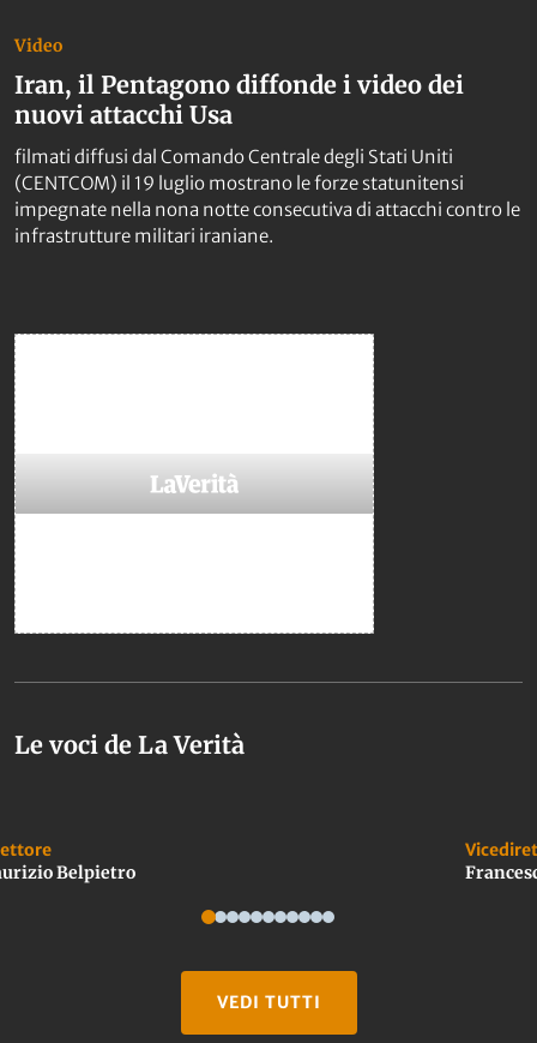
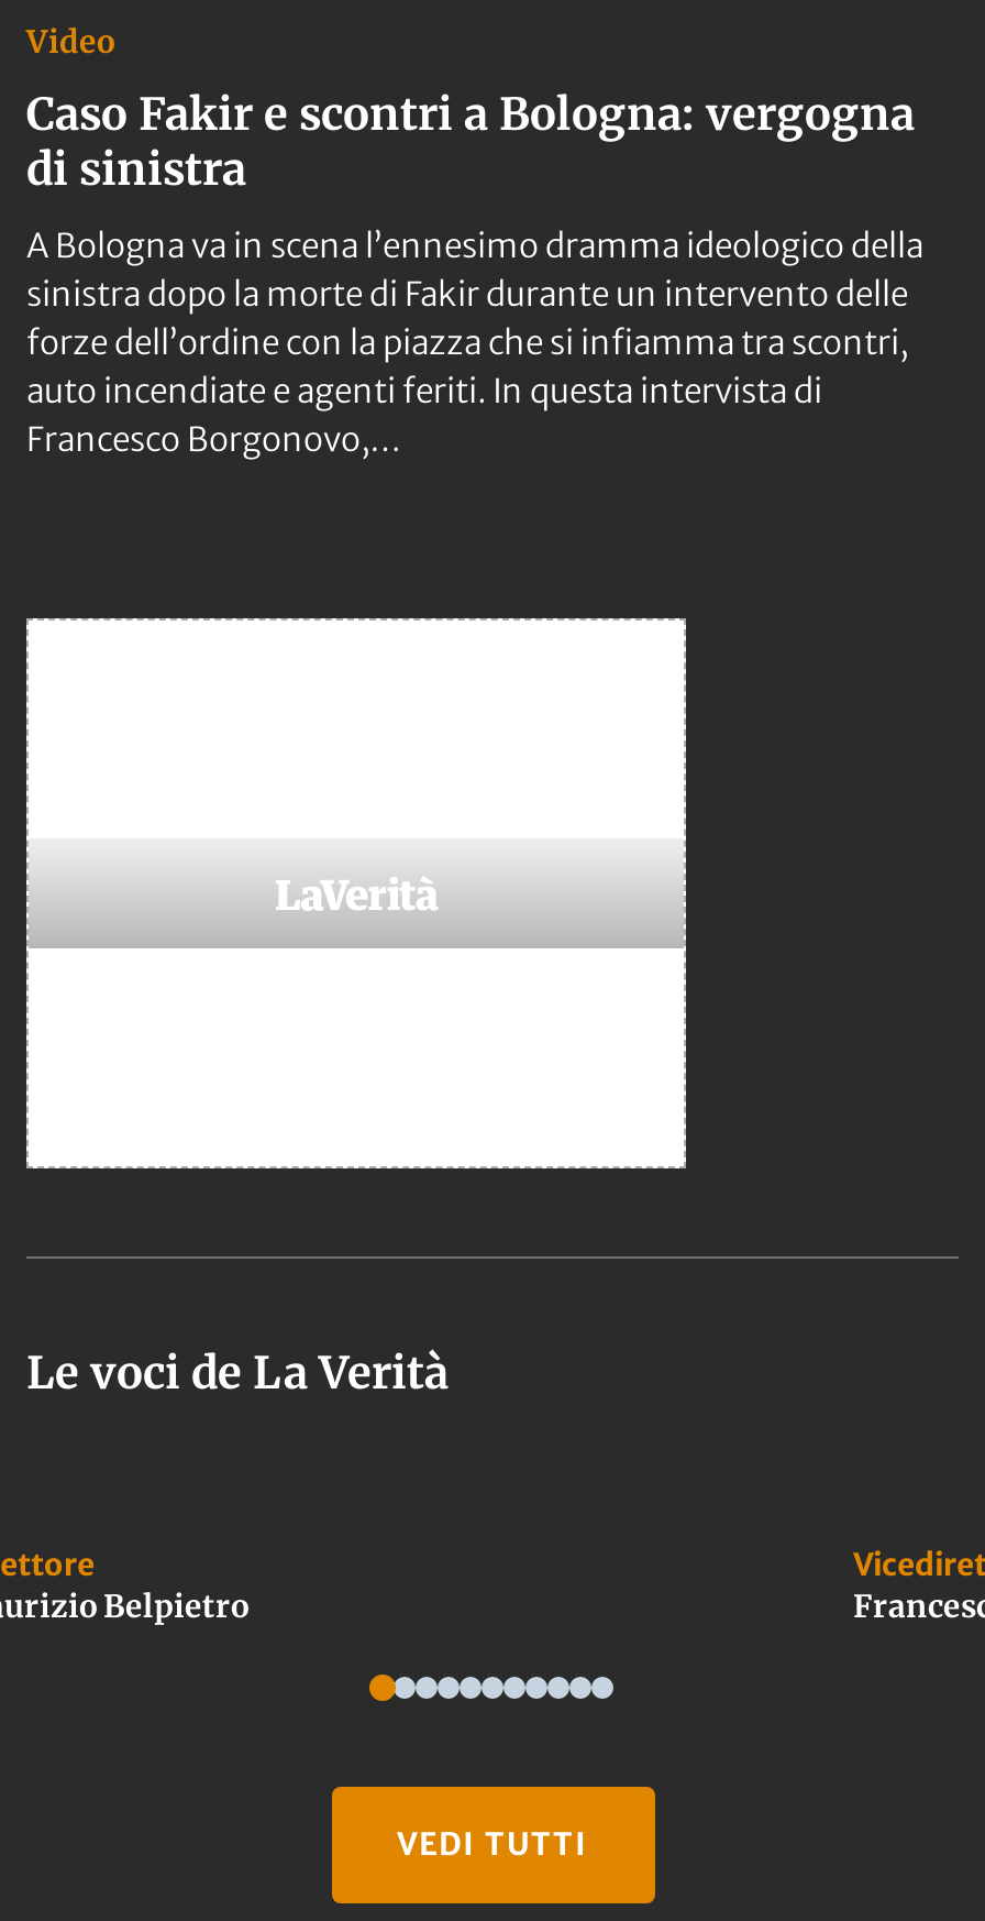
[14,69,464,129] Iran, il Pentagono diffonde i video dei | nuovi attacchi Usa -> [26,86,915,196] Caso Fakir e scontri a Bologna: vergogna | di sinistra
[14,145,520,247] filmati diffusi dal Comando Centrale degli Stati Uniti | (CENTCOM) il 19 luglio mostrano le forze statunitensi | impegnate nella nona notte consecutiva di attacchi contro le | infrastrutture militari iraniane. -> [26,225,923,460] A Bologna va in scena l’ennesimo dramma ideologico della | sinistra dopo la morte di Fakir durante un intervento delle | forze dell’ordine con la piazza che si infiamma tra scontri, | auto incendiate e agenti feriti. In questa intervista di | Francesco Borgonovo,…

